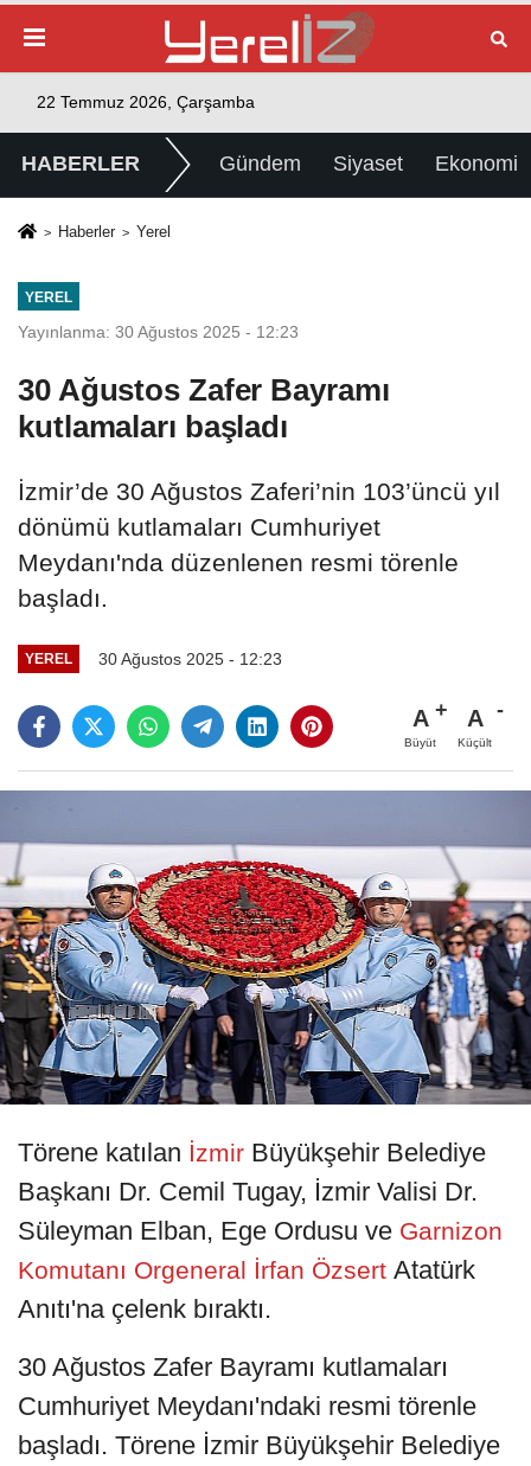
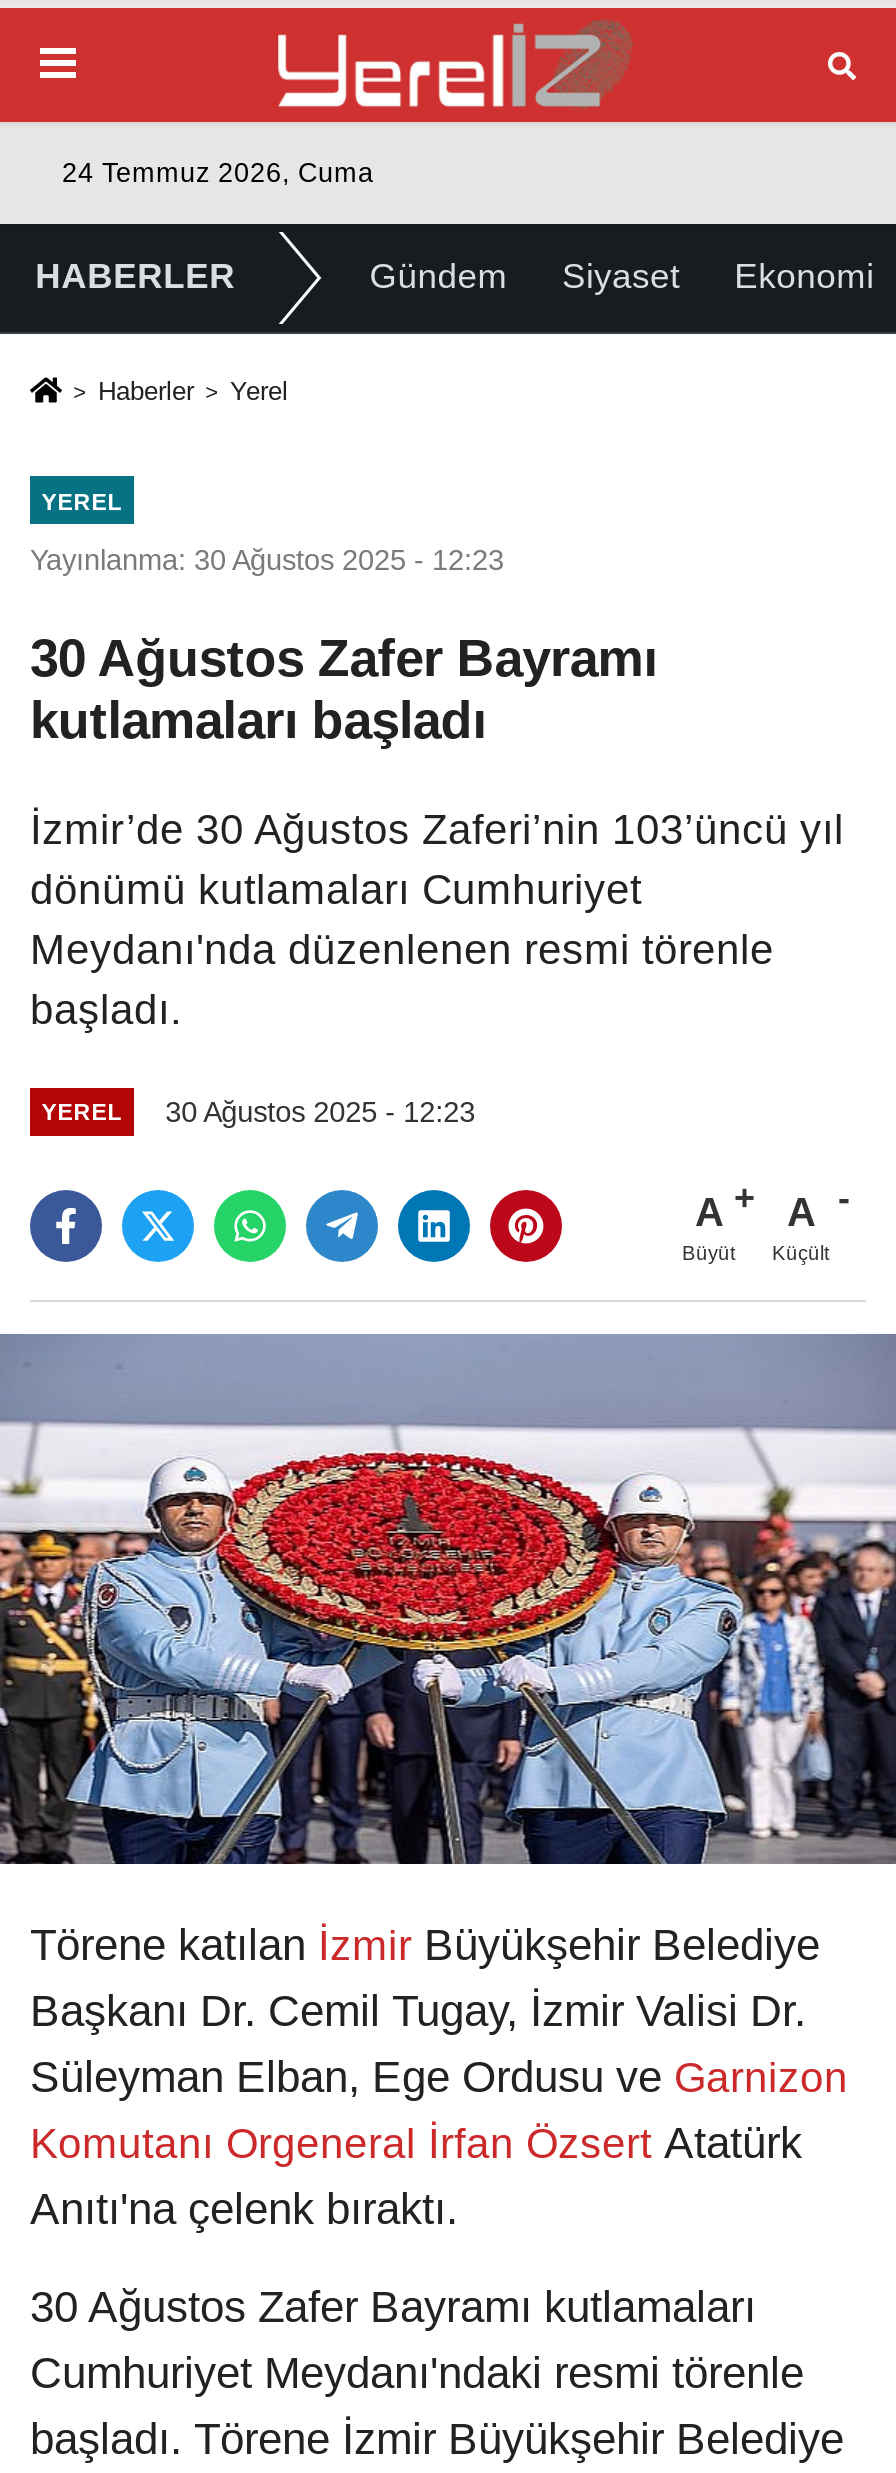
[37,94,255,111] 22 Temmuz 2026, Çarşamba -> [62,158,374,188] 24 Temmuz 2026, Cuma

